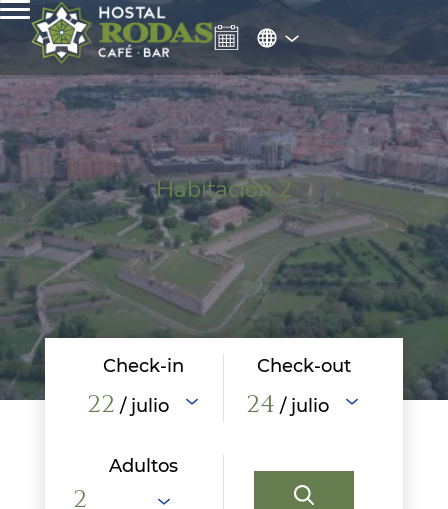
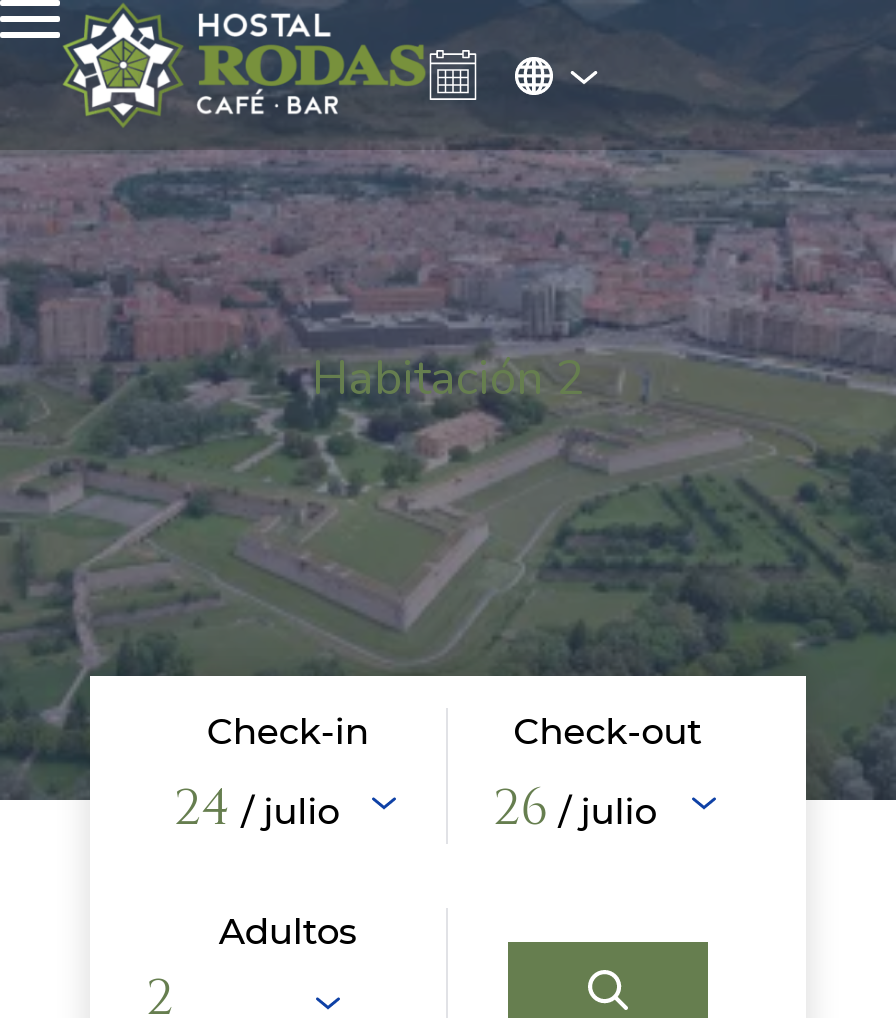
[87,388,169,421] 22 / julio -> [173,776,339,842] 24 / julio
[246,388,329,421] 24 / julio -> [493,776,657,842] 26 / julio

